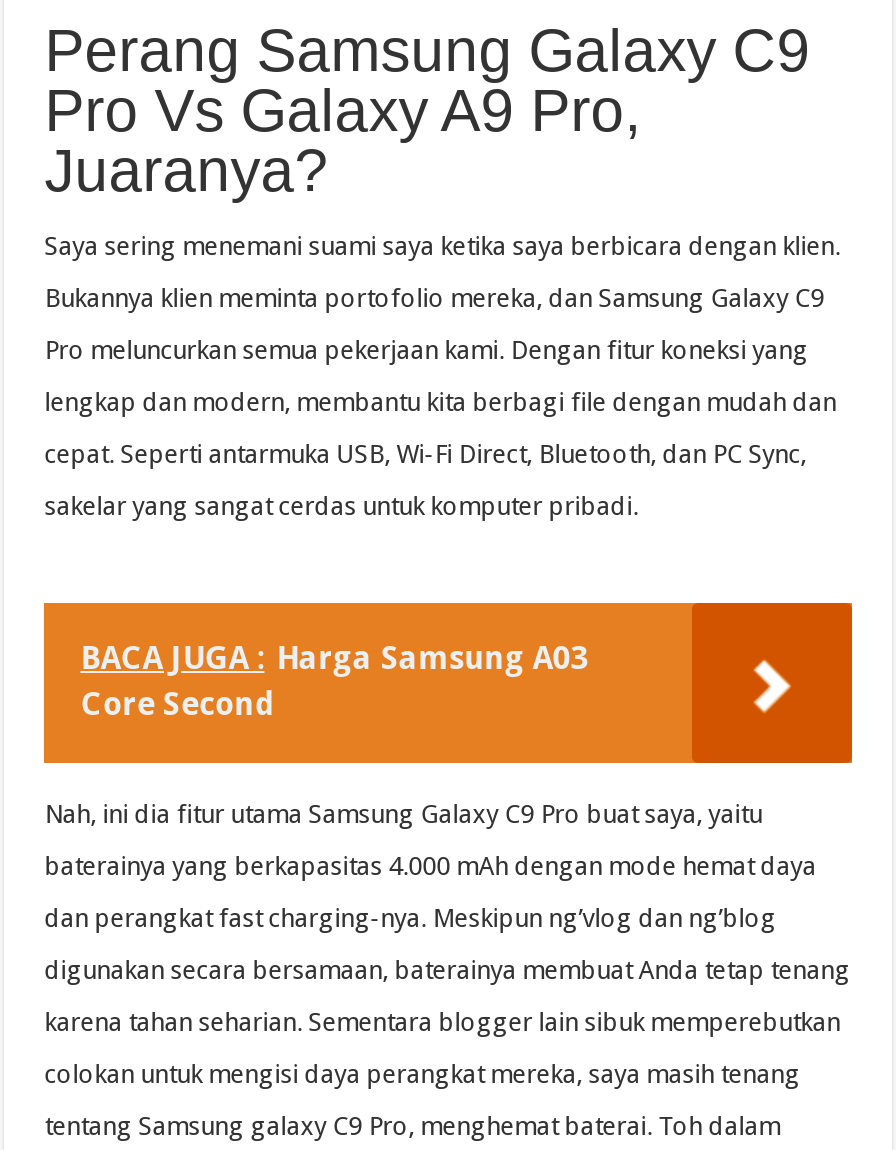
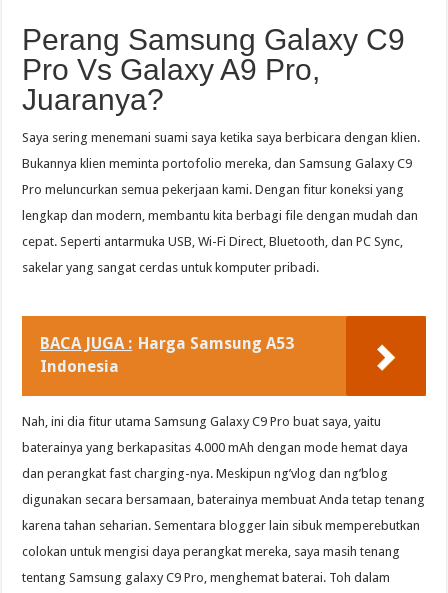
[80,639,588,723] BACA JUGA : Harga Samsung A03 | Core Second -> [40,334,294,376] BACA JUGA : Harga Samsung A53 | Indonesia

